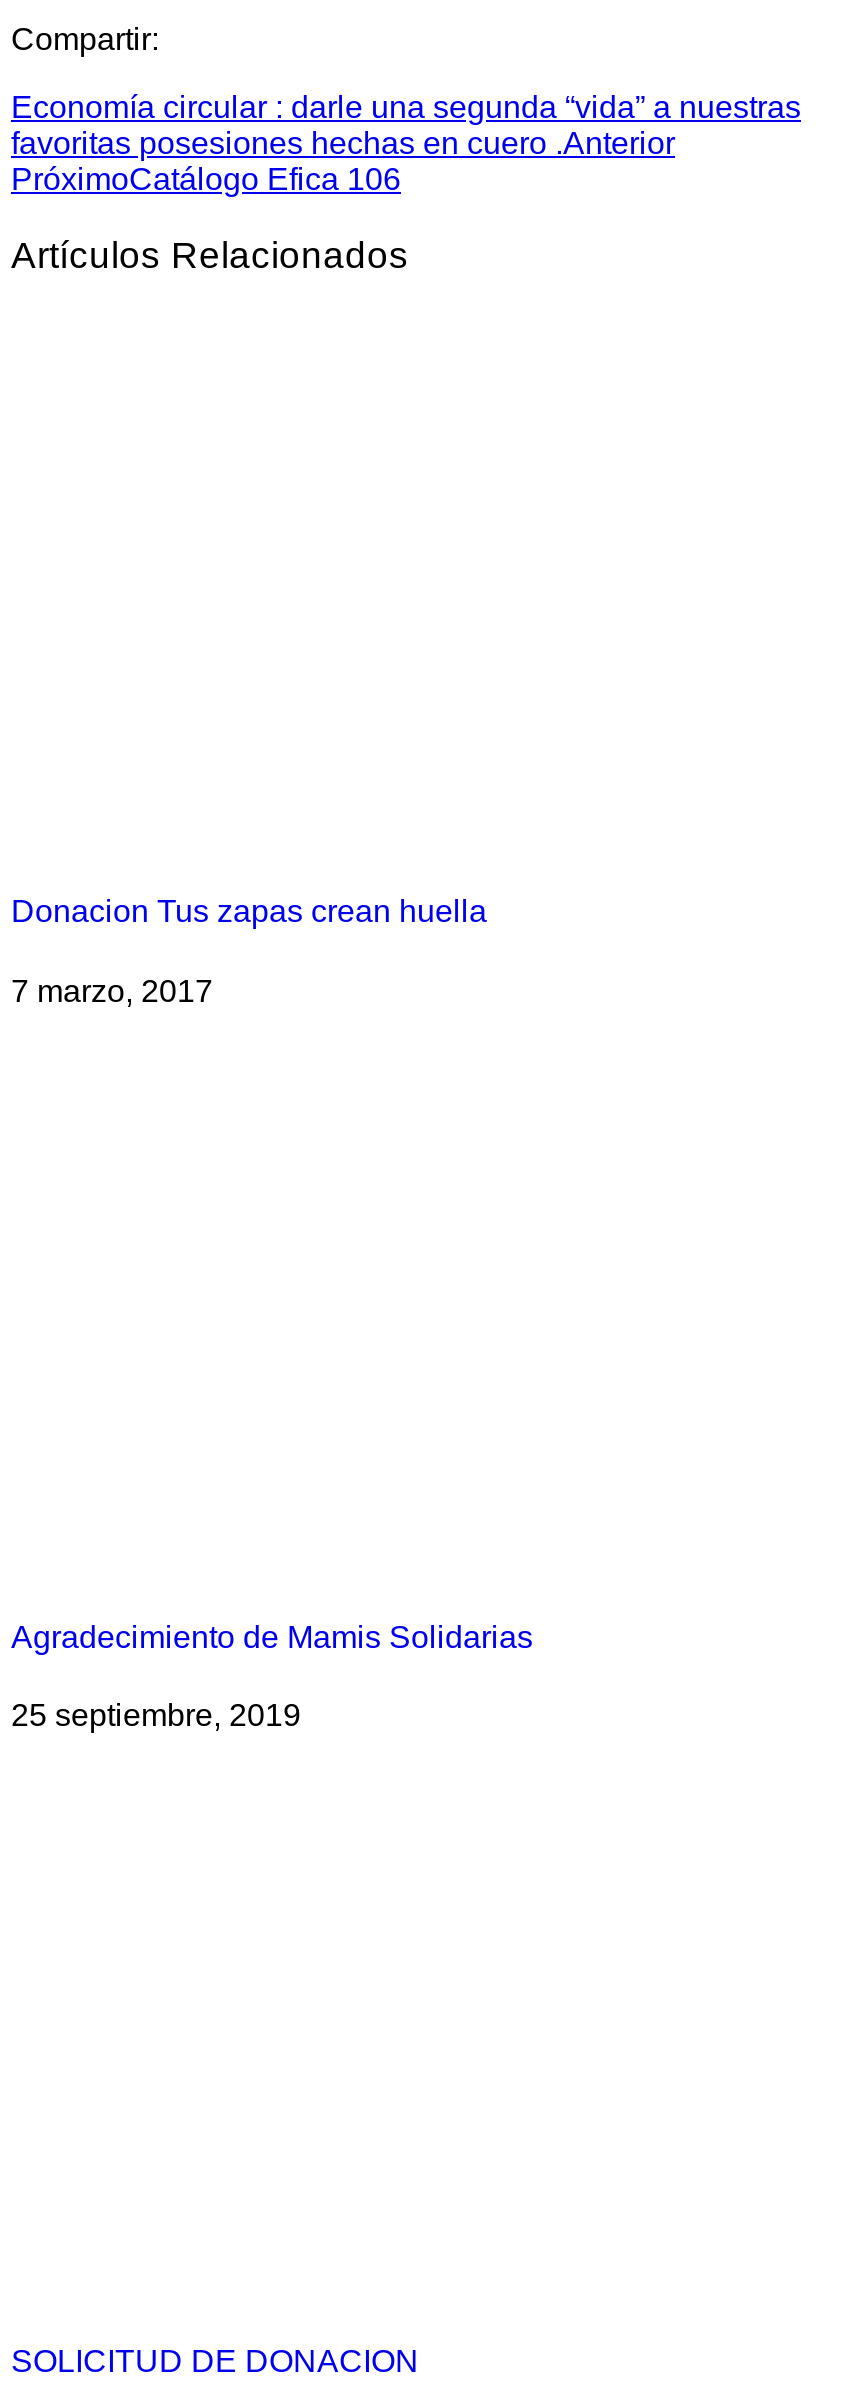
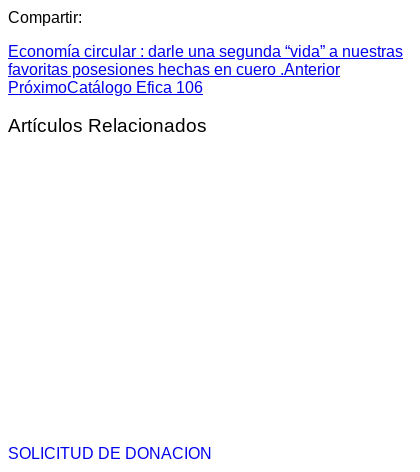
[11,895,487,1007] Donacion Tus zapas crean huella | 7 marzo, 2017 -> none
[11,1620,533,1732] Agradecimiento de Mamis Solidarias | 25 septiembre, 2019 -> none

